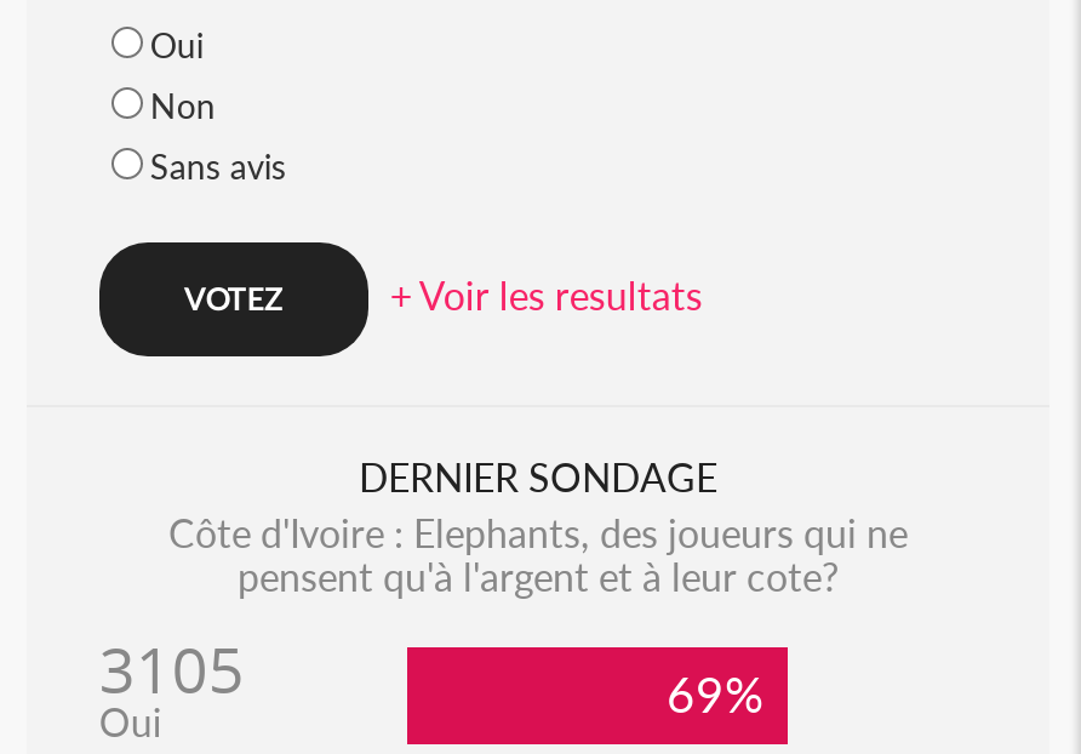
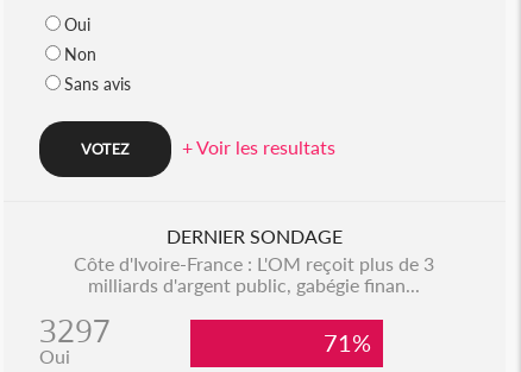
[99,509,908,713] Côte d'Ivoire : Elephants, des joueurs qui ne | pensent qu'à l'argent et à leur cote? | 3105 -> [39,252,435,352] Côte d'Ivoire-France : L'OM reçoit plus de 3 | milliards d'argent public, gabégie finan... | 3297
[667,664,788,722] 69% -> [323,328,383,357] 71%

